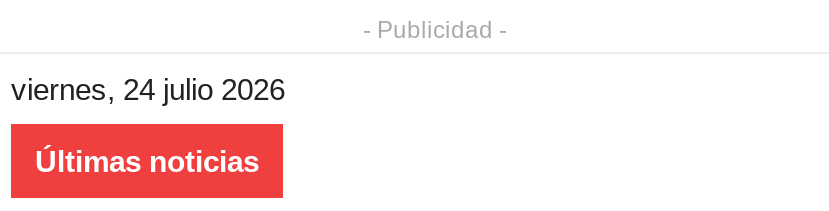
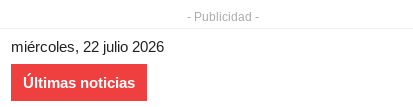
[11,72,285,106] viernes, 24 julio 2026 -> [11,38,164,55] miércoles, 22 julio 2026

